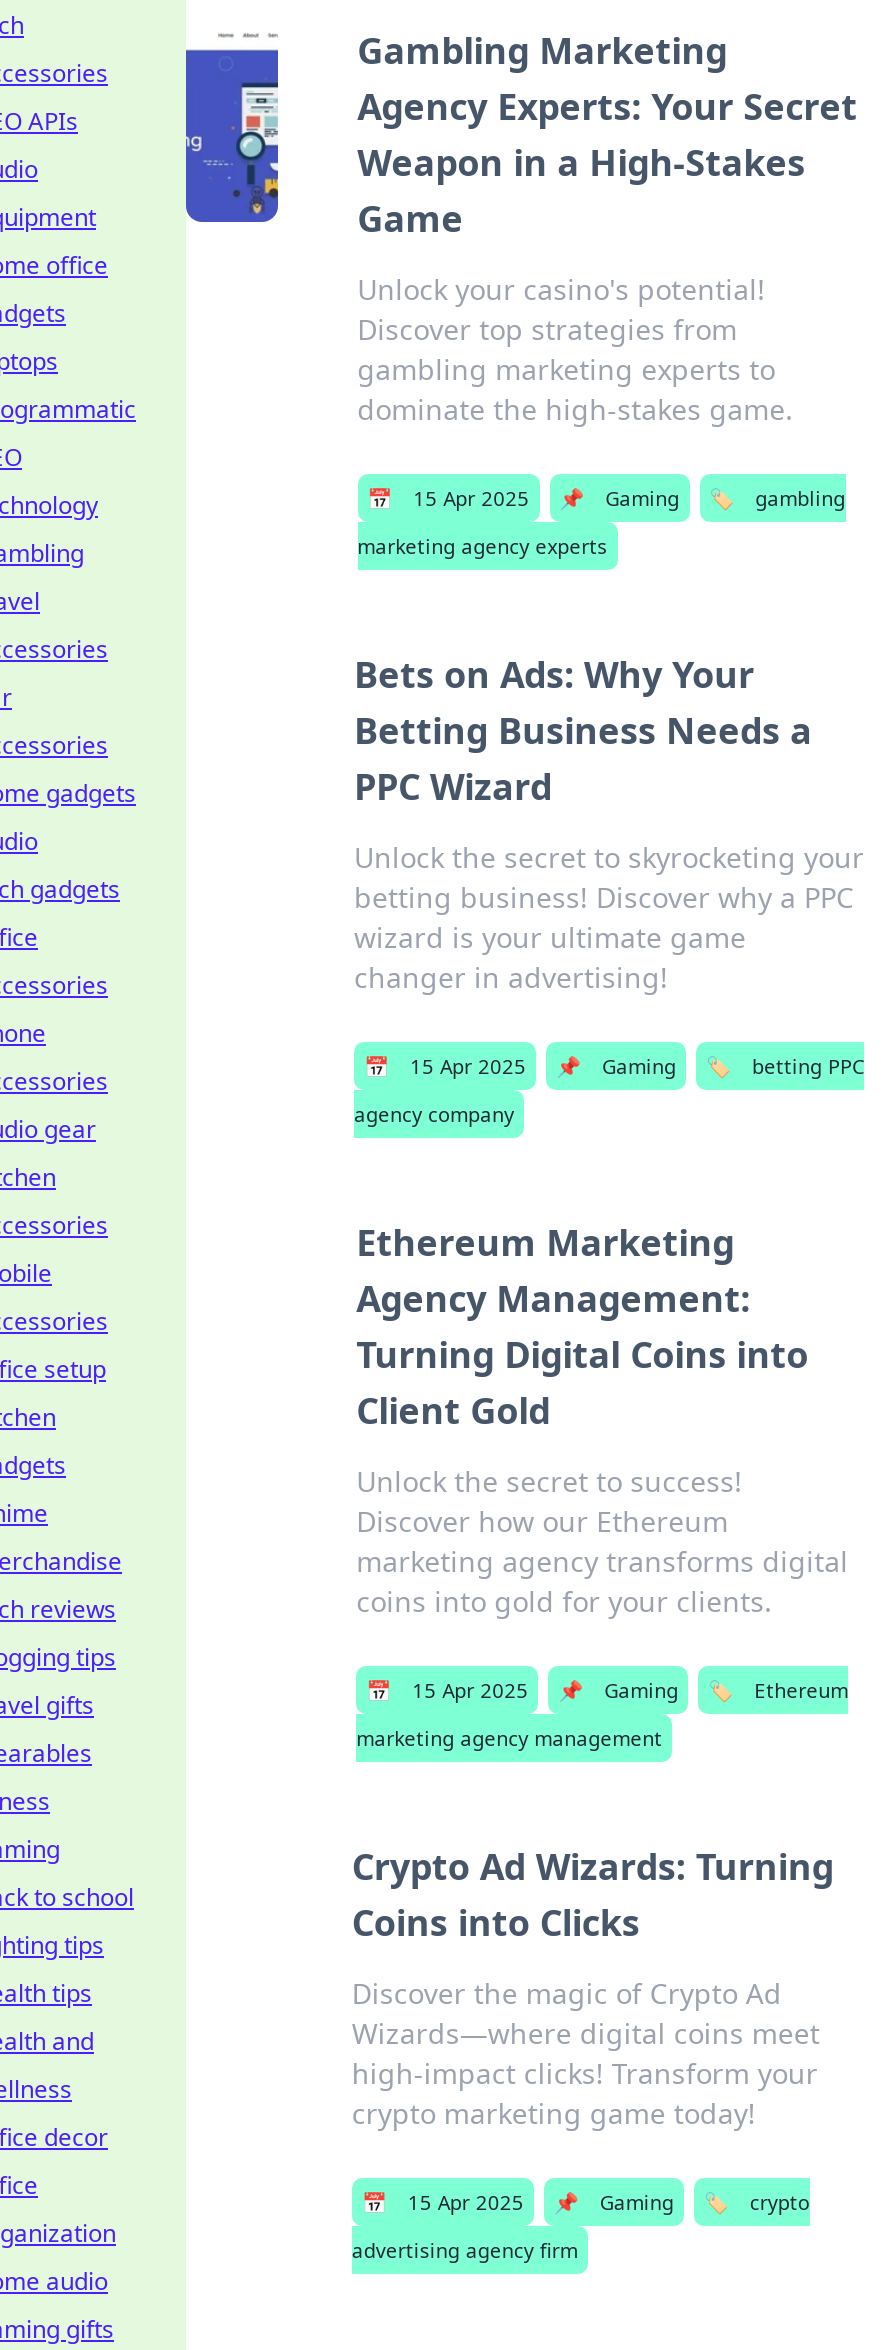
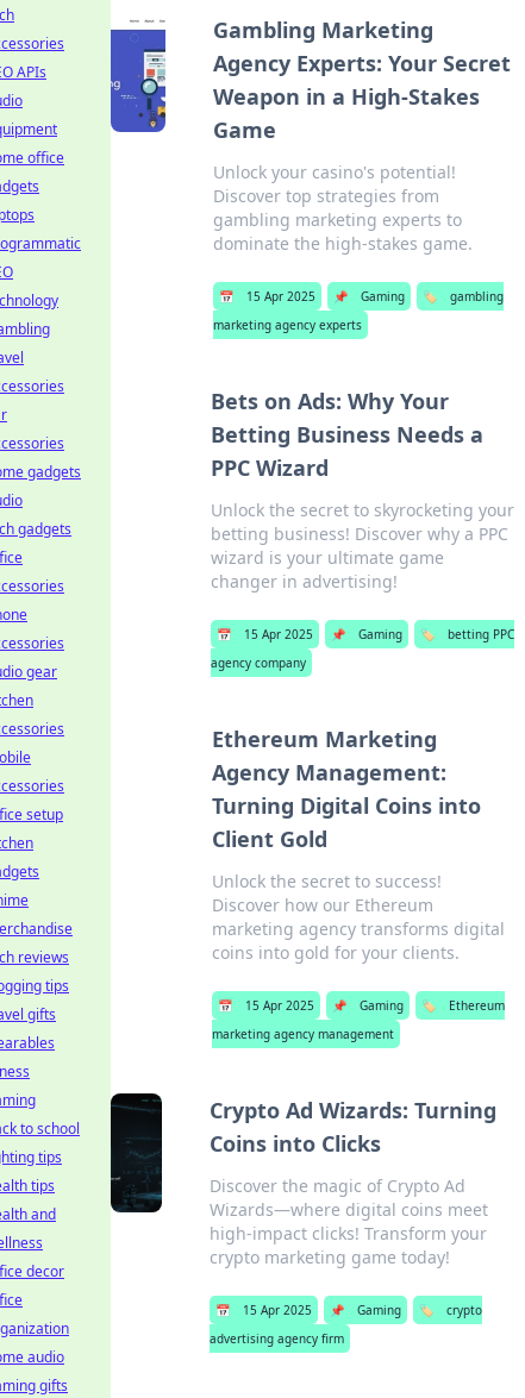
none -> [110,1092,163,1214] [image]

